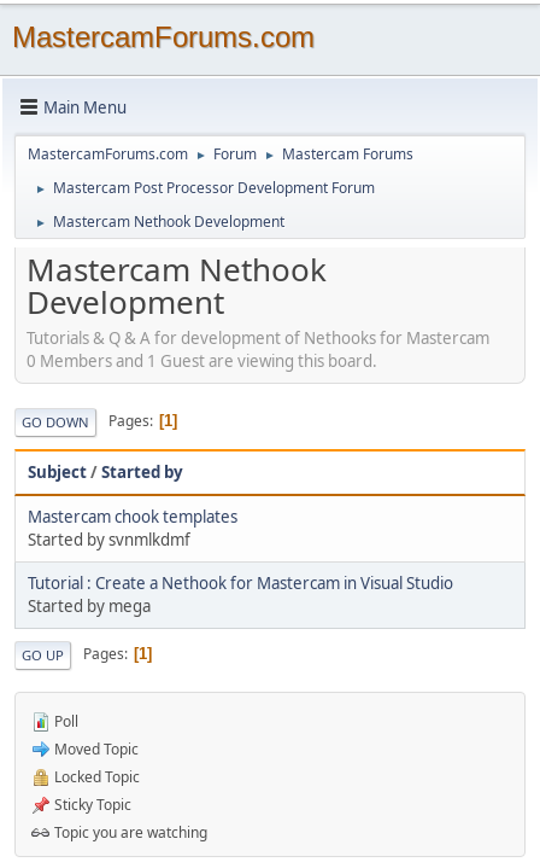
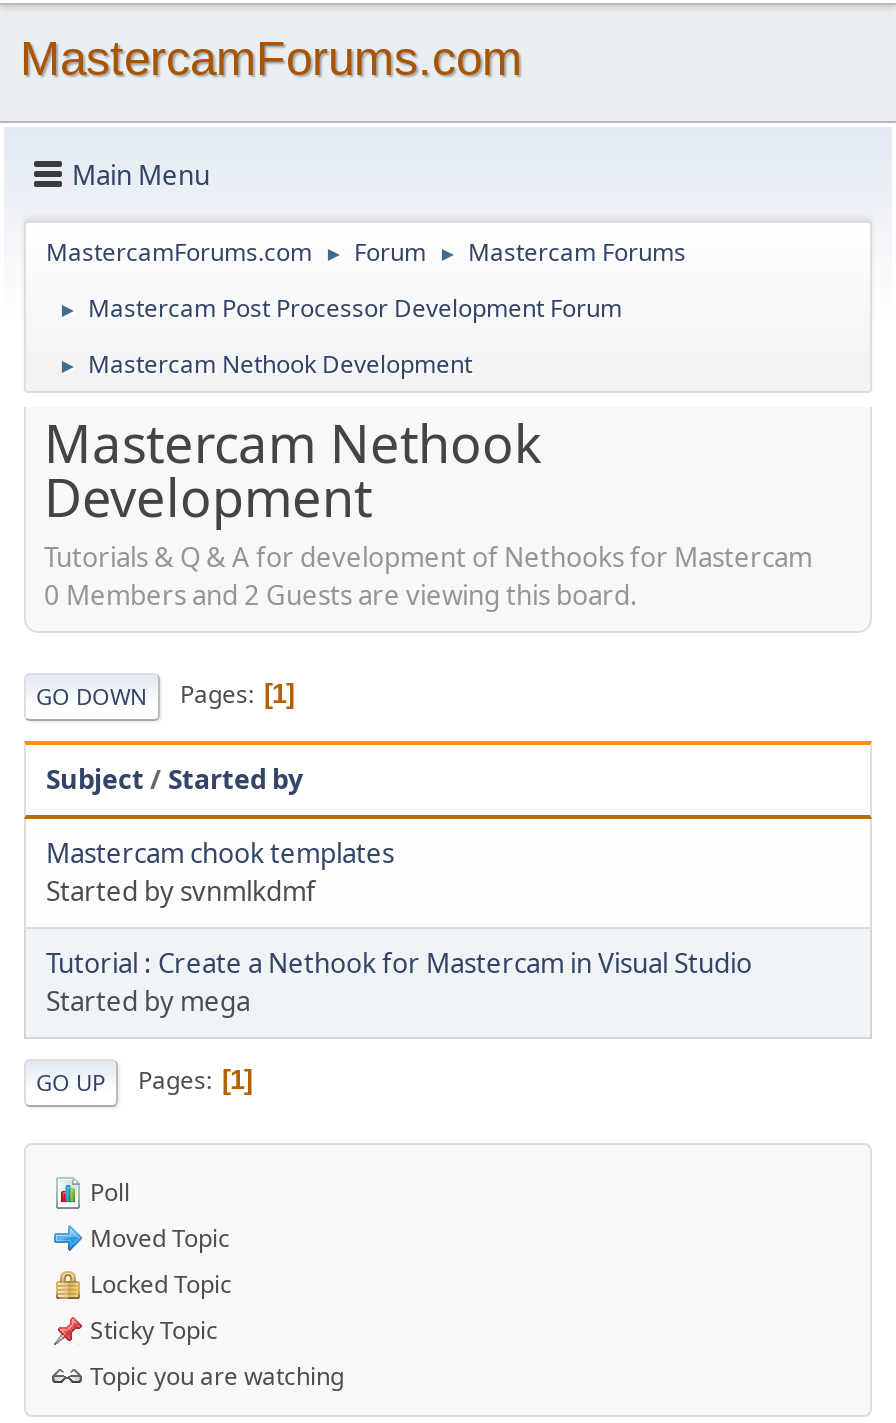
[27,349,377,371] 0 Members and 1 Guest are viewing this board. -> [44,576,638,612] 0 Members and 2 Guests are viewing this board.

